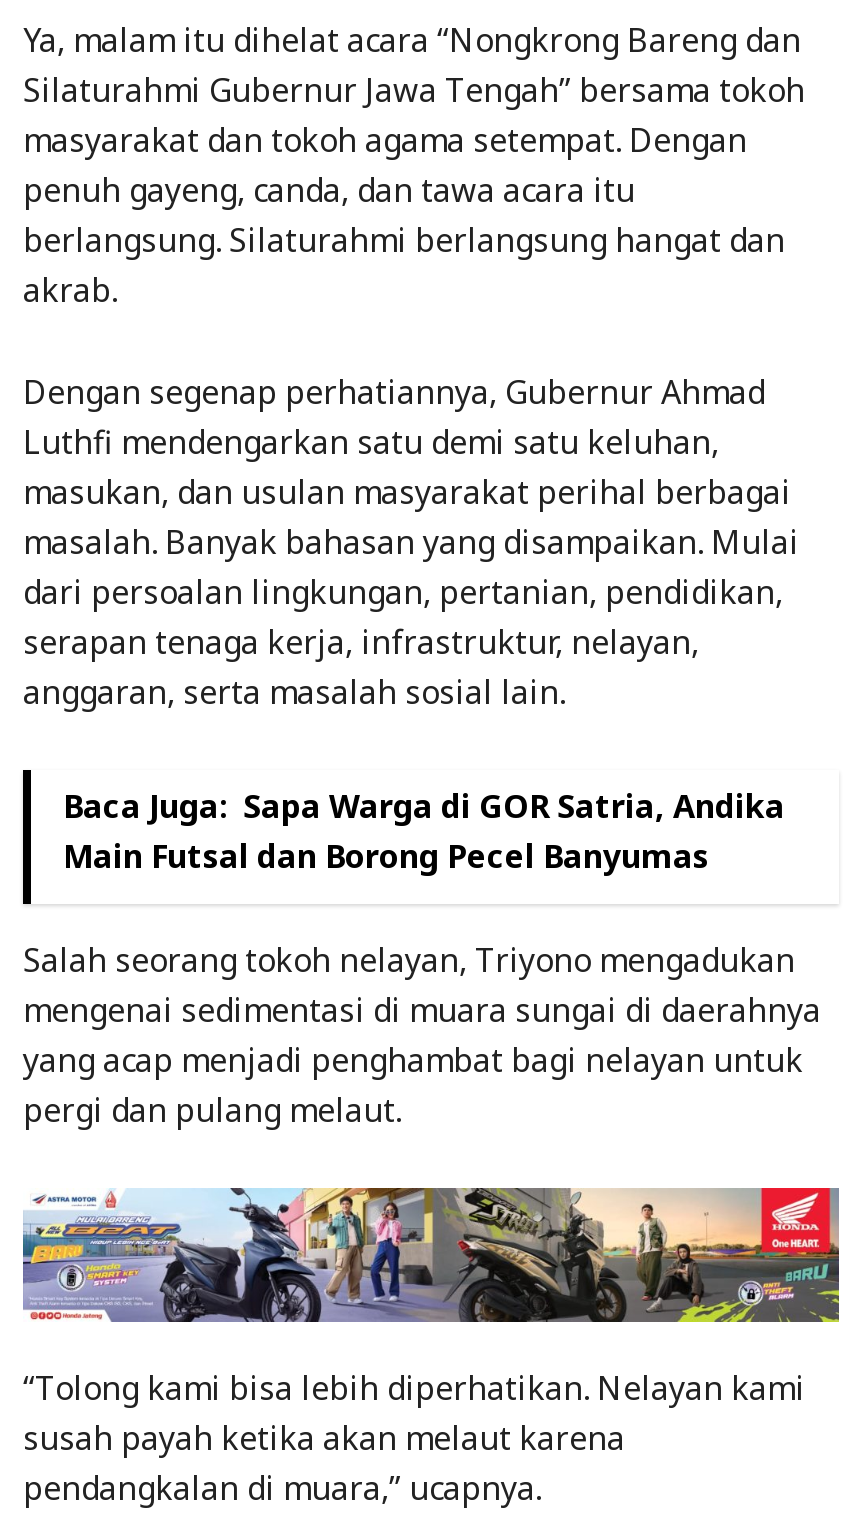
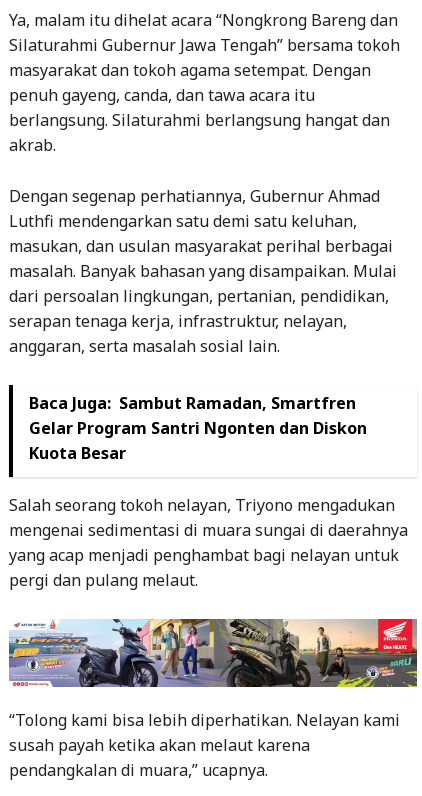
[63,783,785,877] Baca Juga: Sapa Warga di GOR Satria, Andika | Main Futsal dan Borong Pecel Banyumas -> [29,392,367,464] Baca Juga: Sambut Ramadan, Smartfren | Gelar Program Santri Ngonten dan Diskon | Kuota Besar

